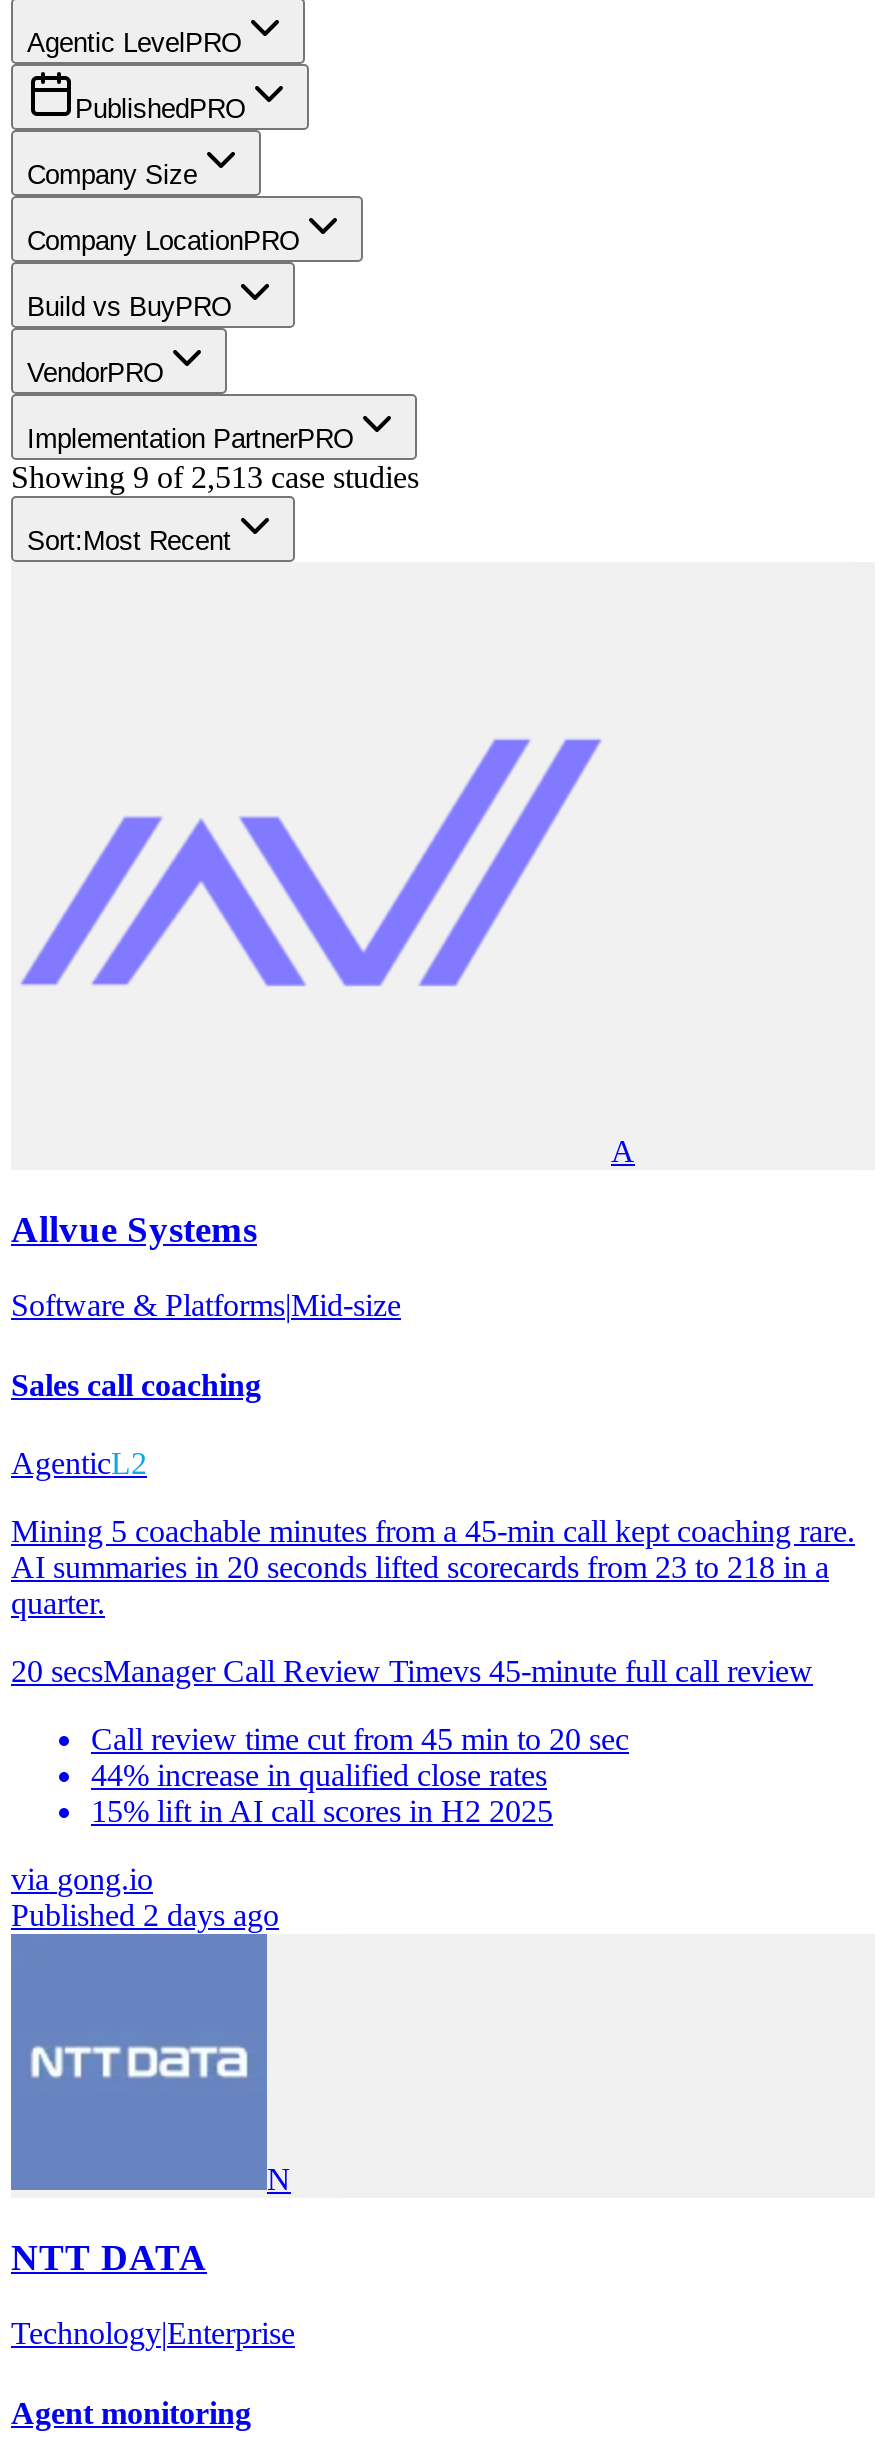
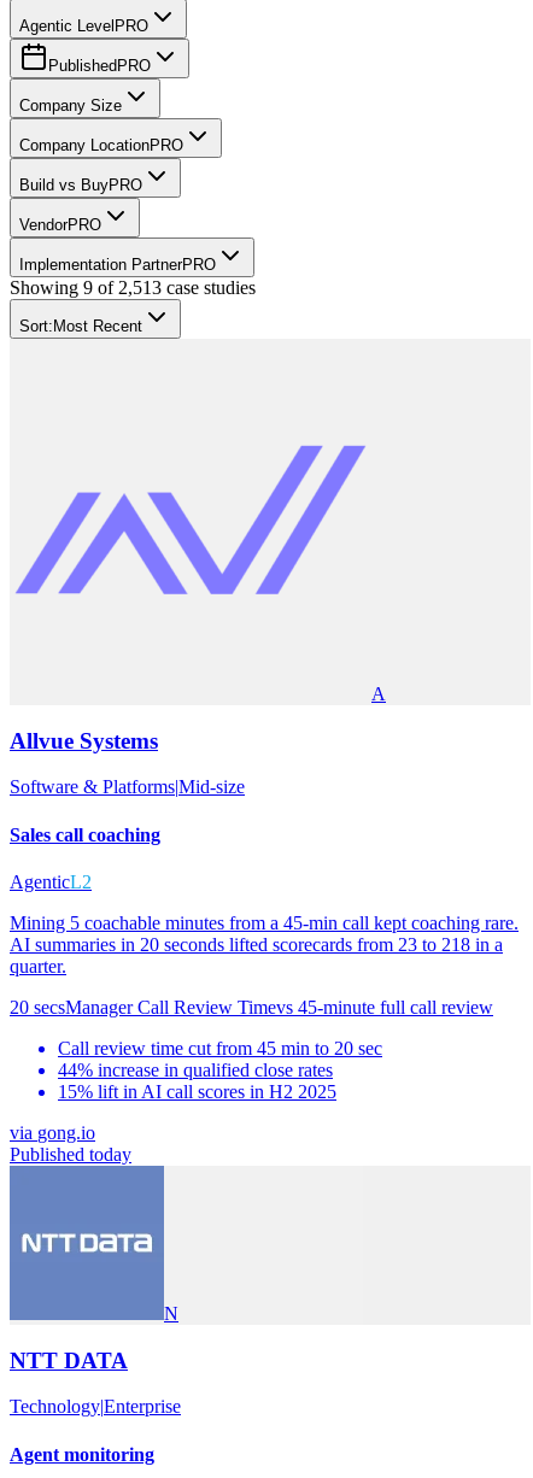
[11,1898,279,1932] Published 2 days ago -> [10,1144,131,1164] Published today

